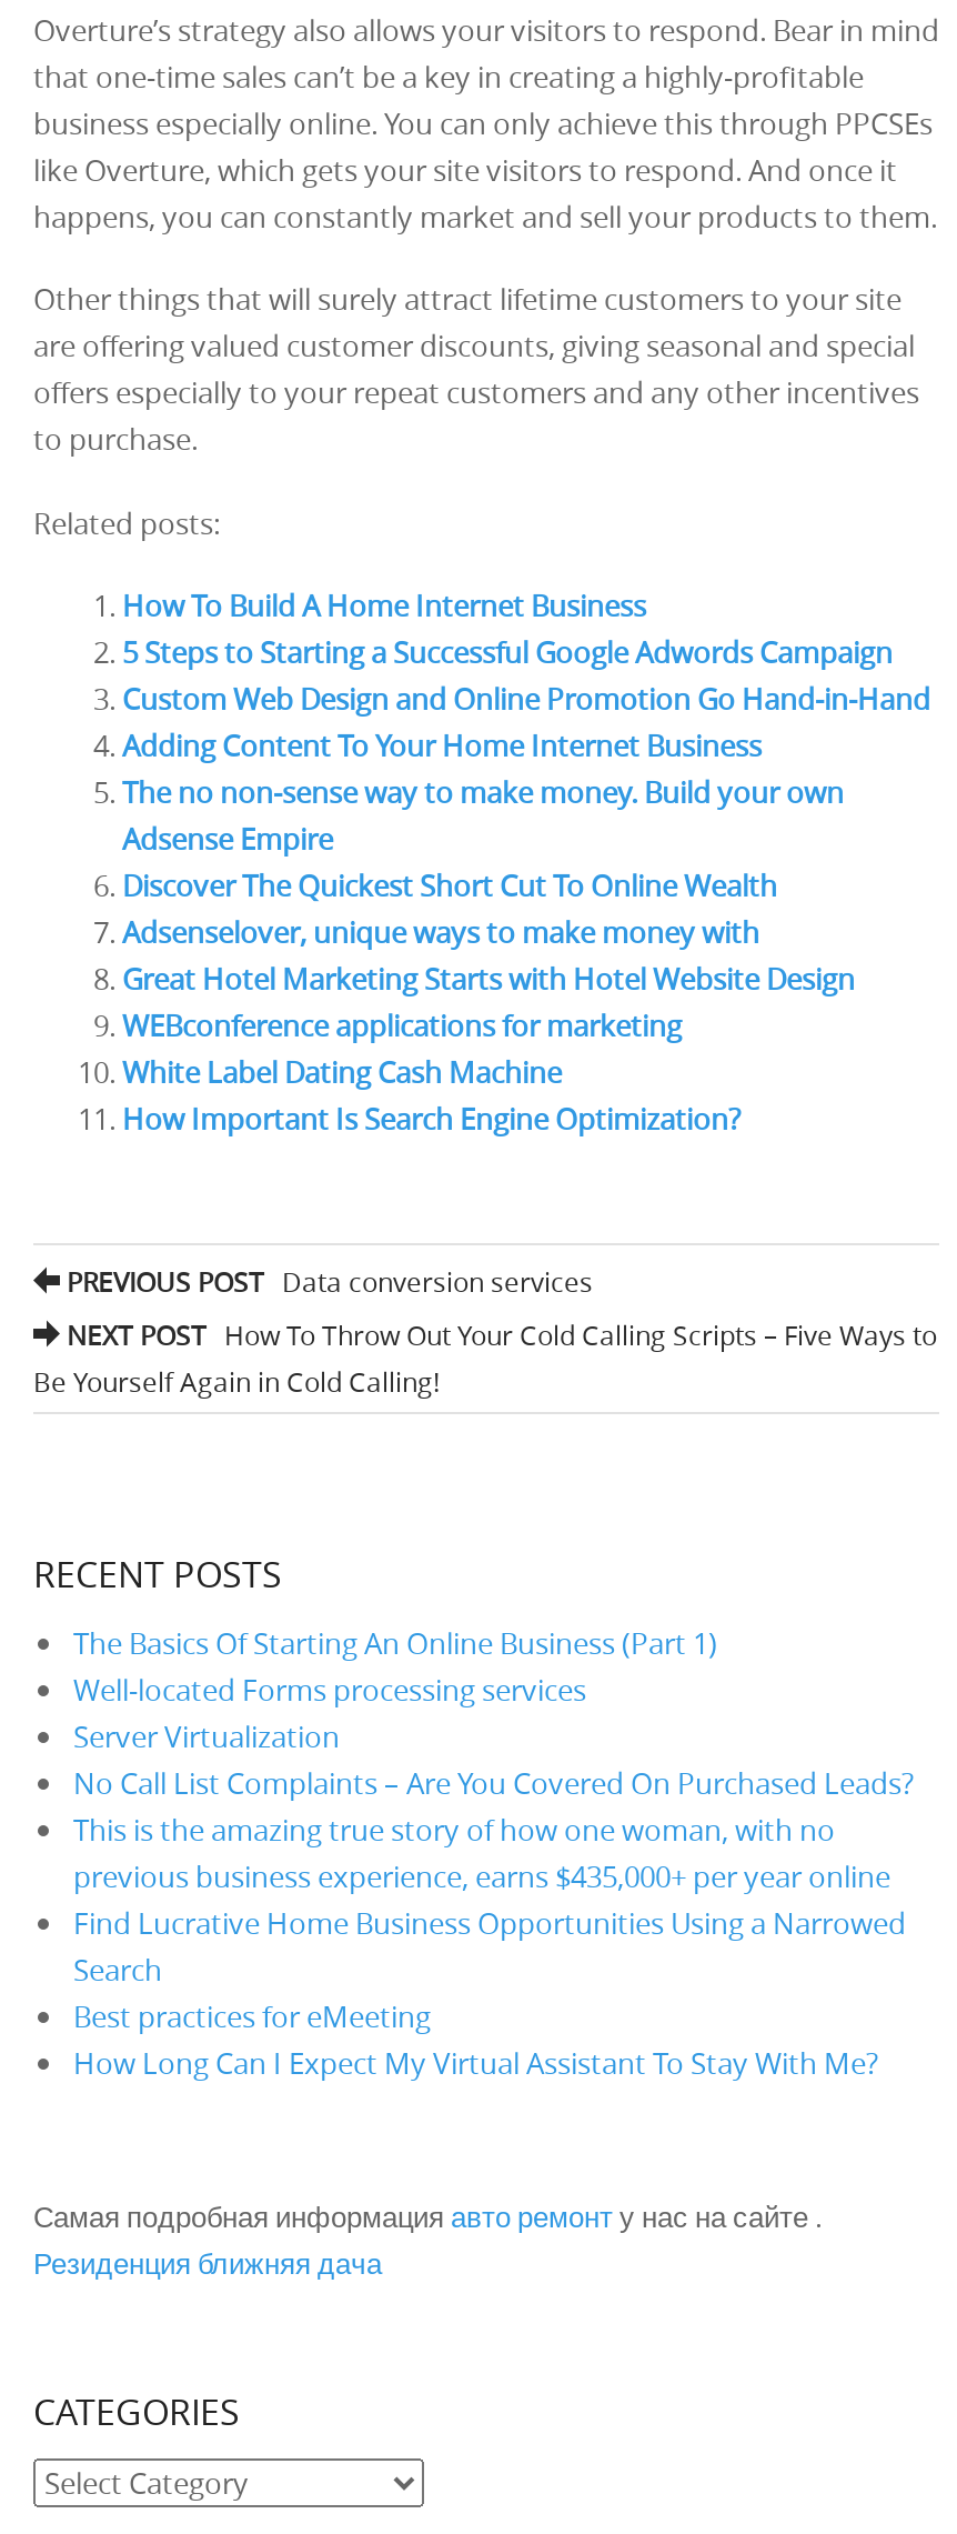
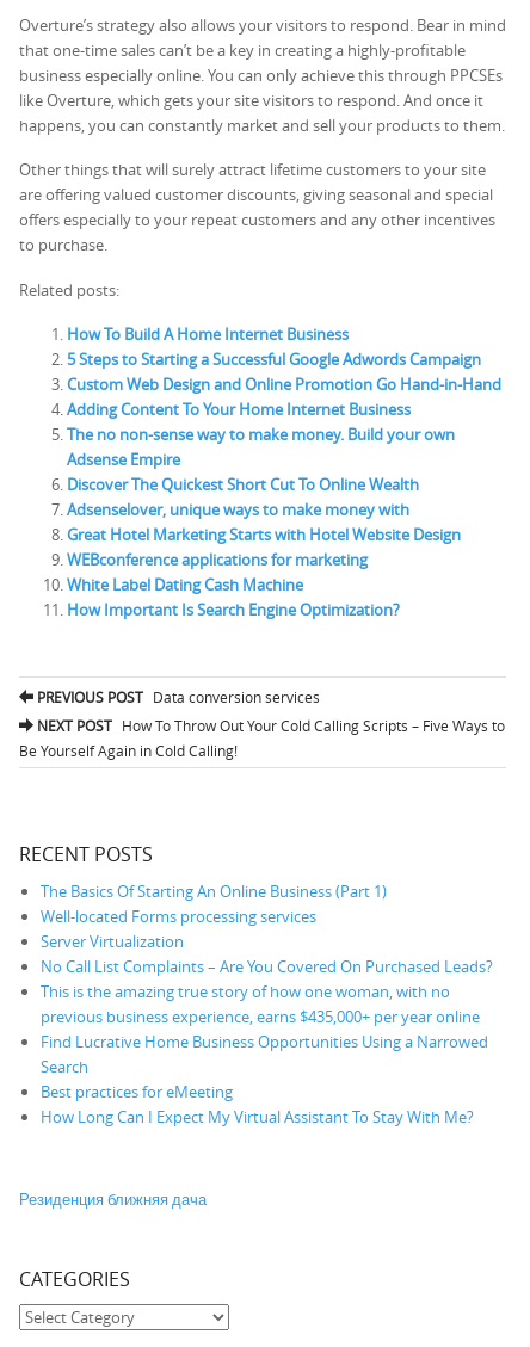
[33,2196,822,2236] Самая подробная информация авто ремонту нас на сайте . -> none

